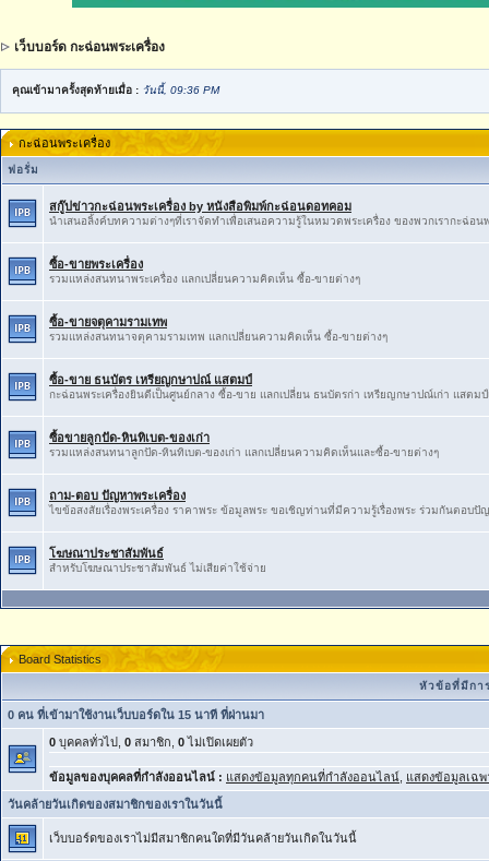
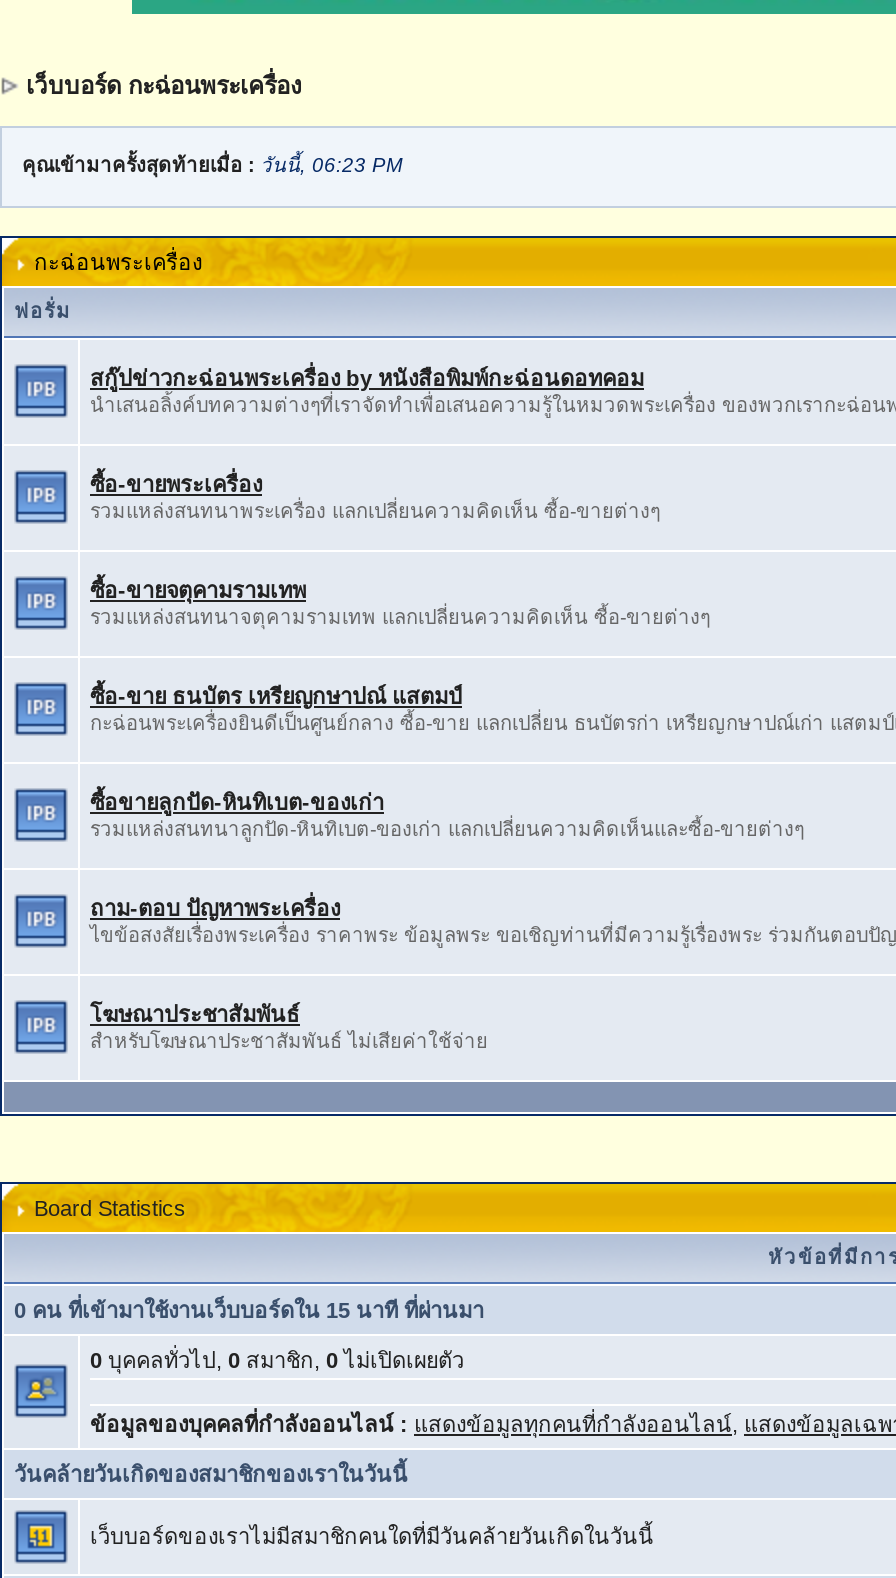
[12,84,219,96] คุณเข้ามาครั้งสุดท้ายเมื่อ :วันนี้, 09:36 PM -> [22,153,402,175] คุณเข้ามาครั้งสุดท้ายเมื่อ :วันนี้, 06:23 PM

